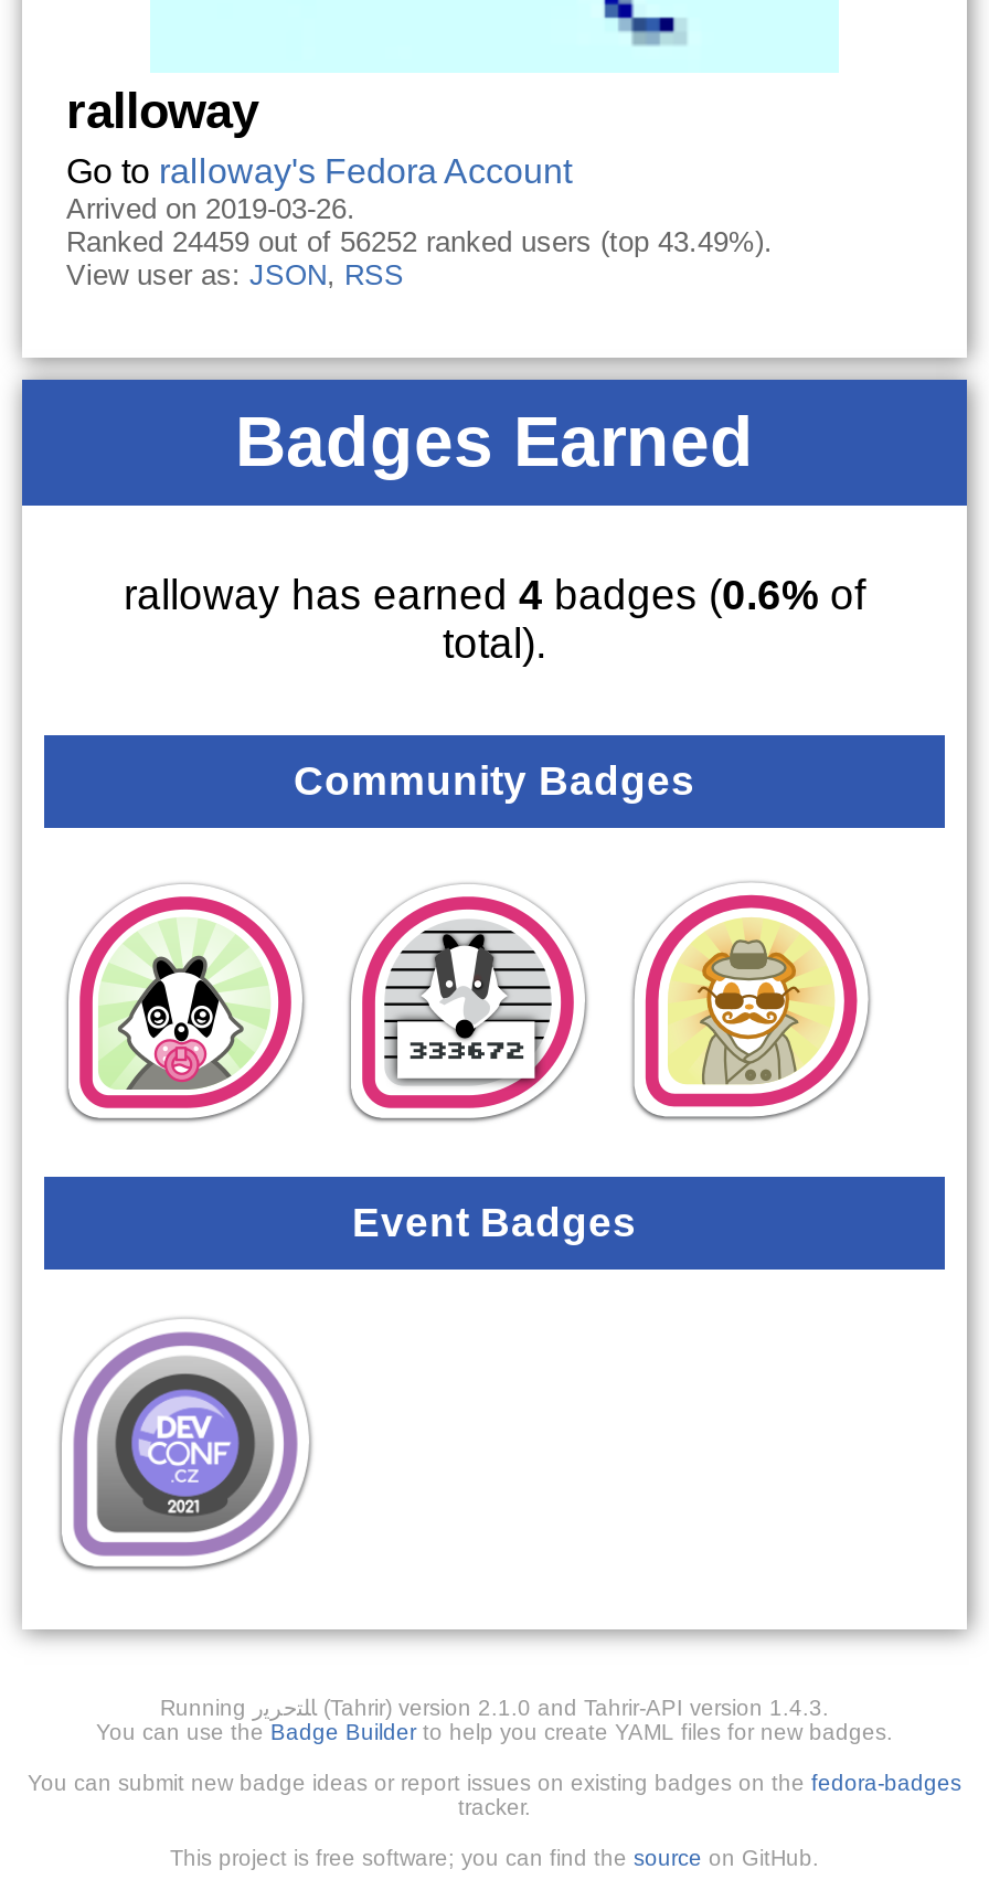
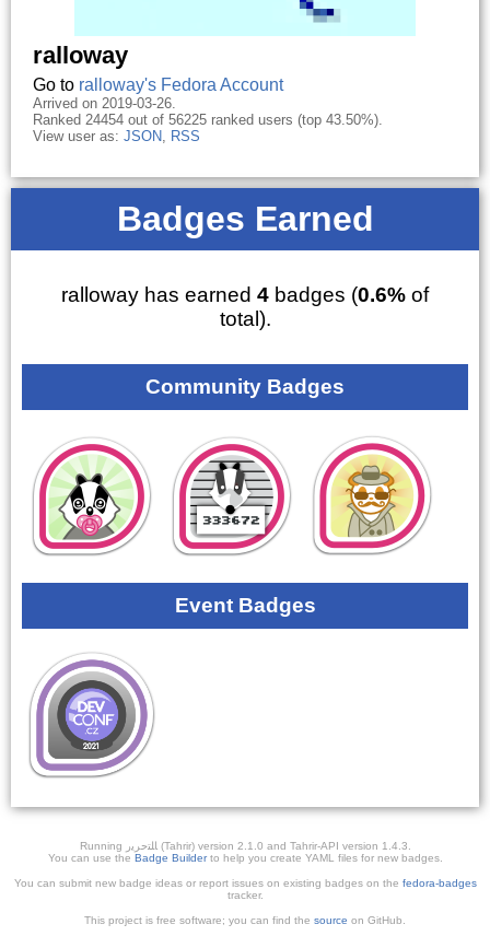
[66,225,773,258] Ranked 24459 out of 56252 ranked users (top 43.49%). -> [33,112,383,128] Ranked 24454 out of 56225 ranked users (top 43.50%).

